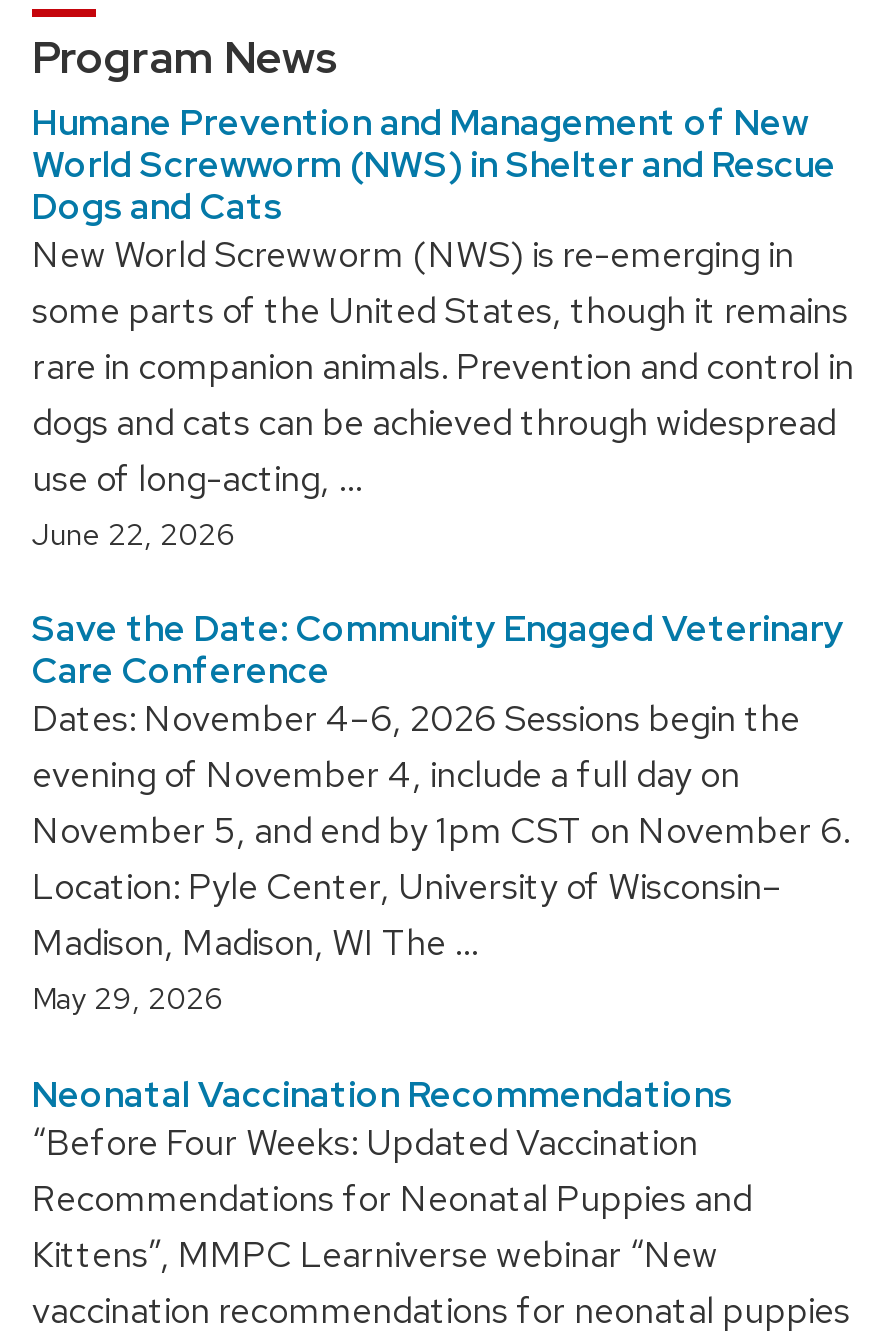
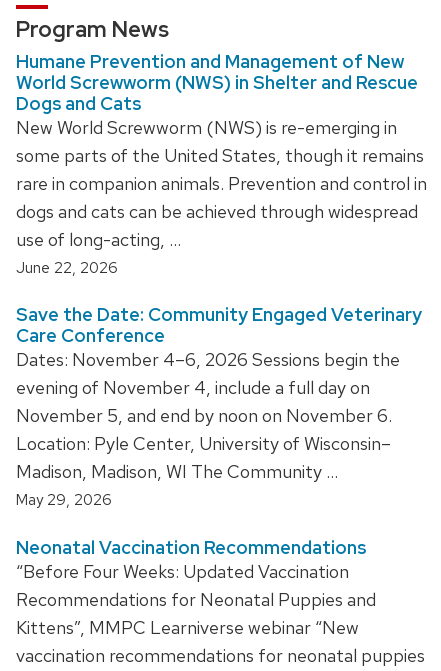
[32,807,850,853] November 5, and end by 1pm CST on November 6. -> [16,404,392,427] November 5, and end by noon on November 6.
[32,919,478,965] Madison, Madison, WI The … -> [16,460,338,483] Madison, Madison, WI The Community …

